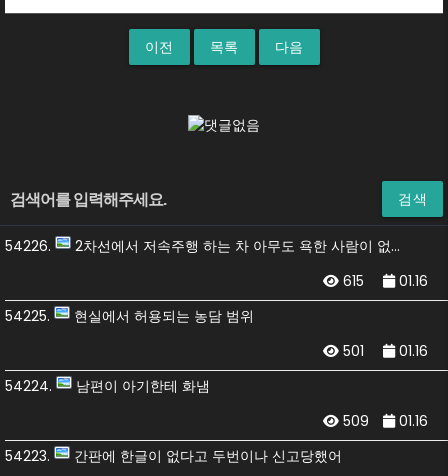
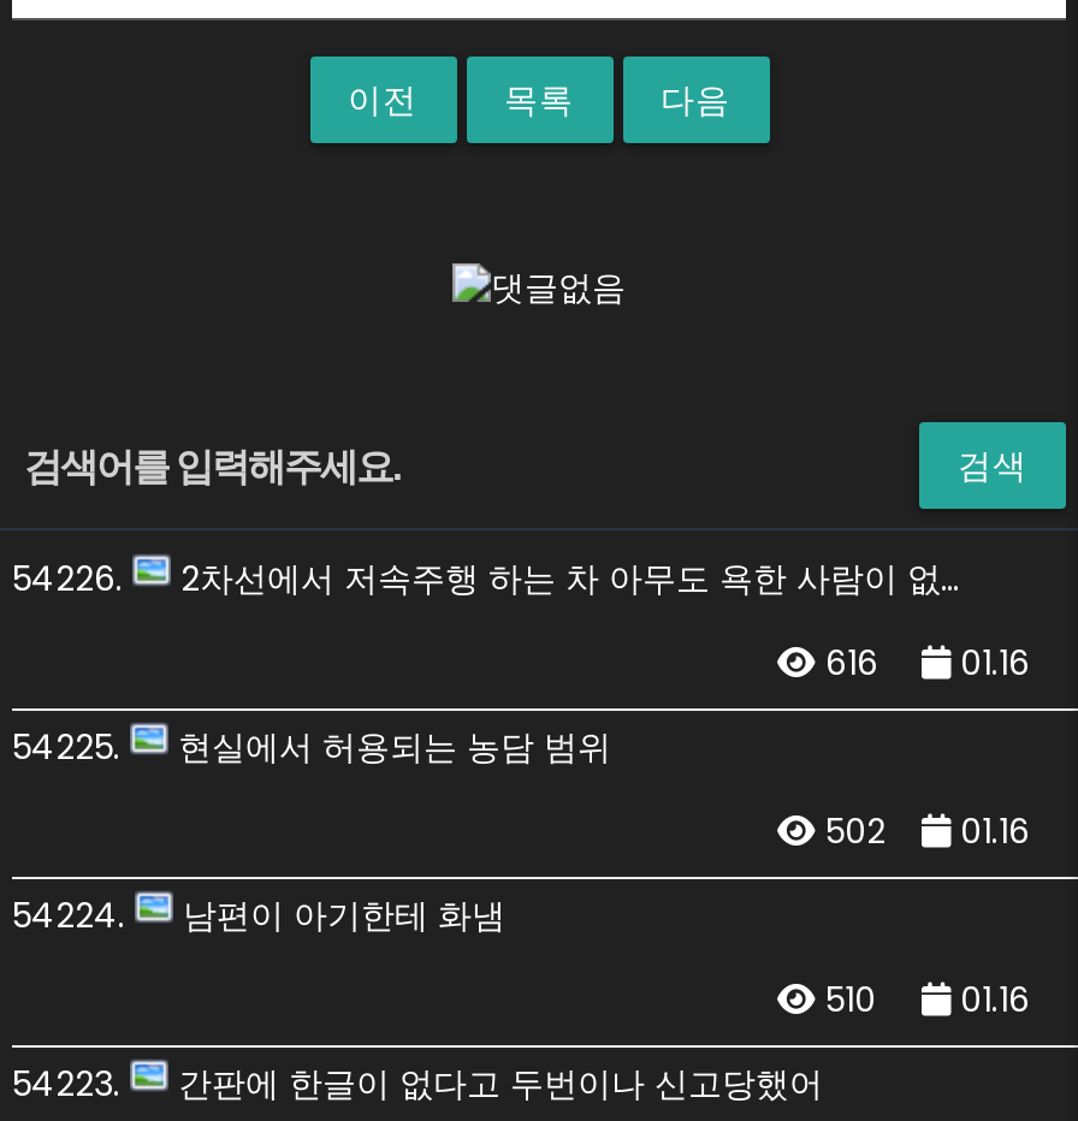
[339,271,428,291] 615 01.16 -> [816,638,1030,686] 616 01.16
[339,341,428,361] 501 01.16 -> [816,806,1030,854] 502 01.16
[339,411,428,431] 509 01.16 -> [816,975,1030,1023] 510 01.16

